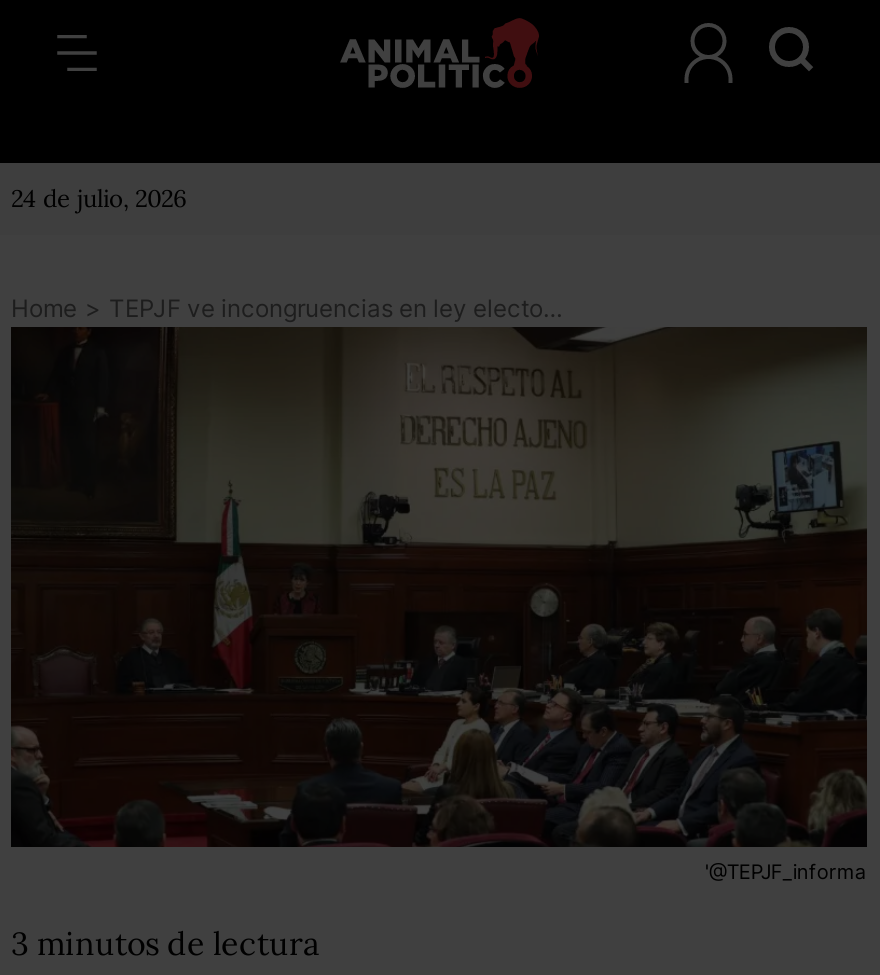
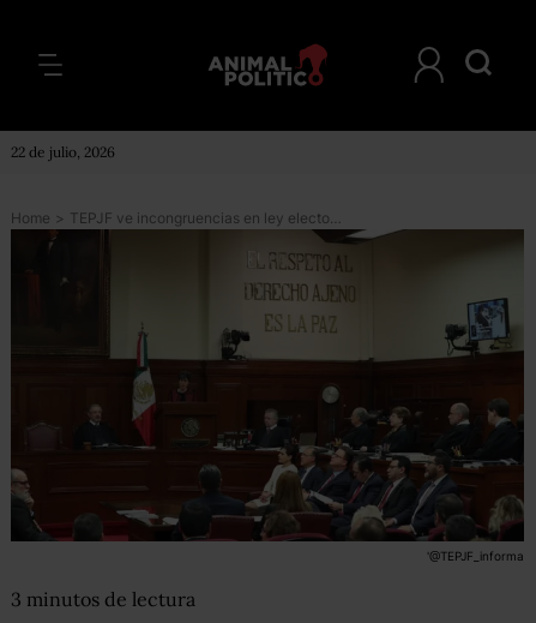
[11,183,187,213] 24 de julio, 2026 -> [11,143,115,161] 22 de julio, 2026

